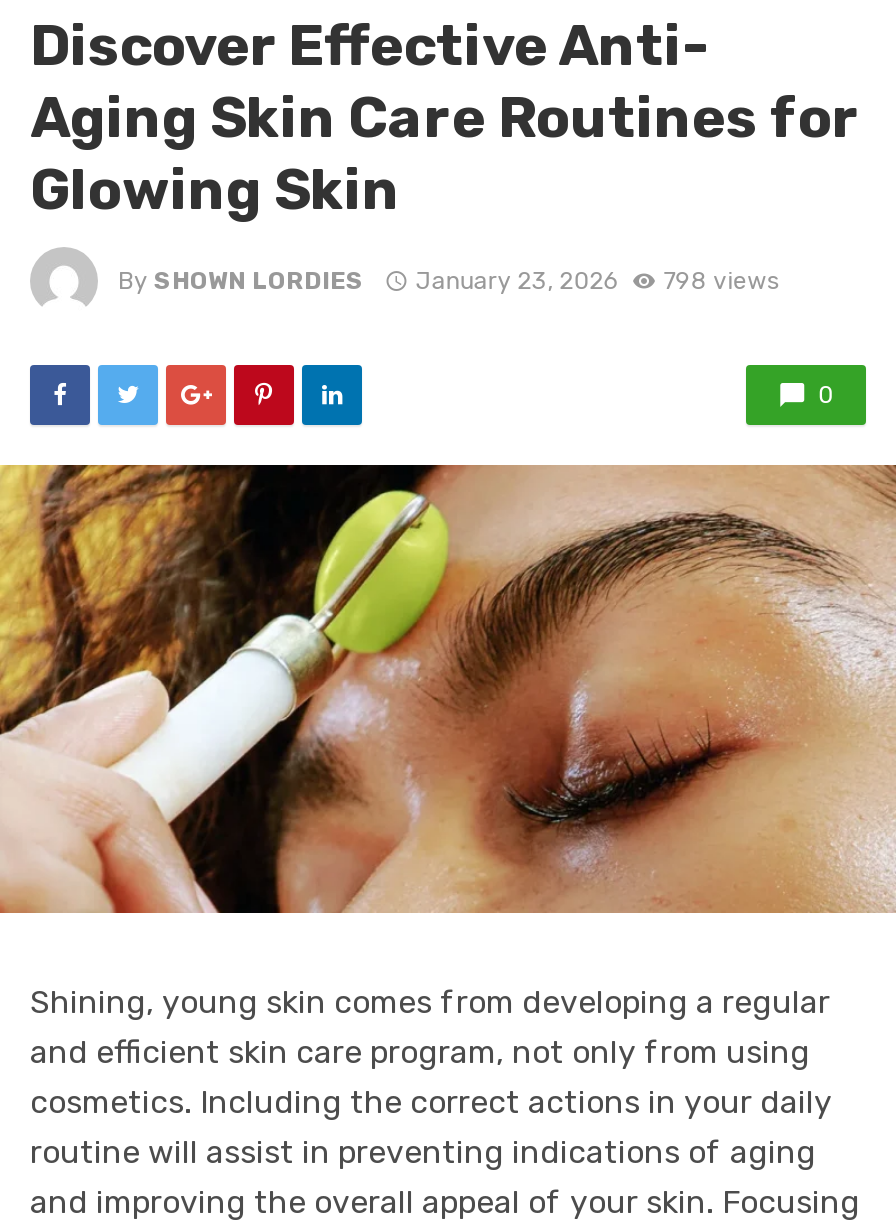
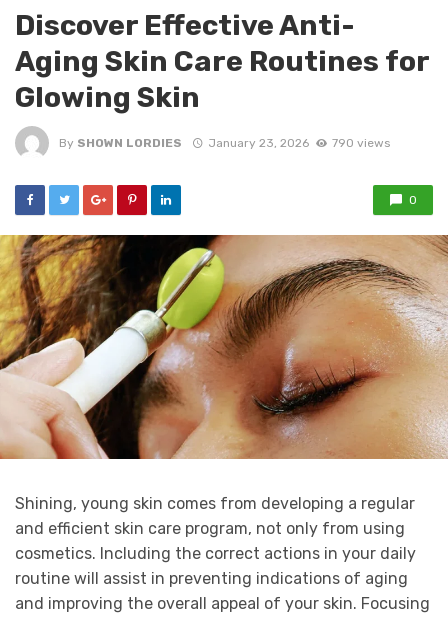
[118,266,779,294] By SHOWN LORDIES January 23, 2026 798 views -> [59,136,390,150] By SHOWN LORDIES January 23, 2026 790 views

